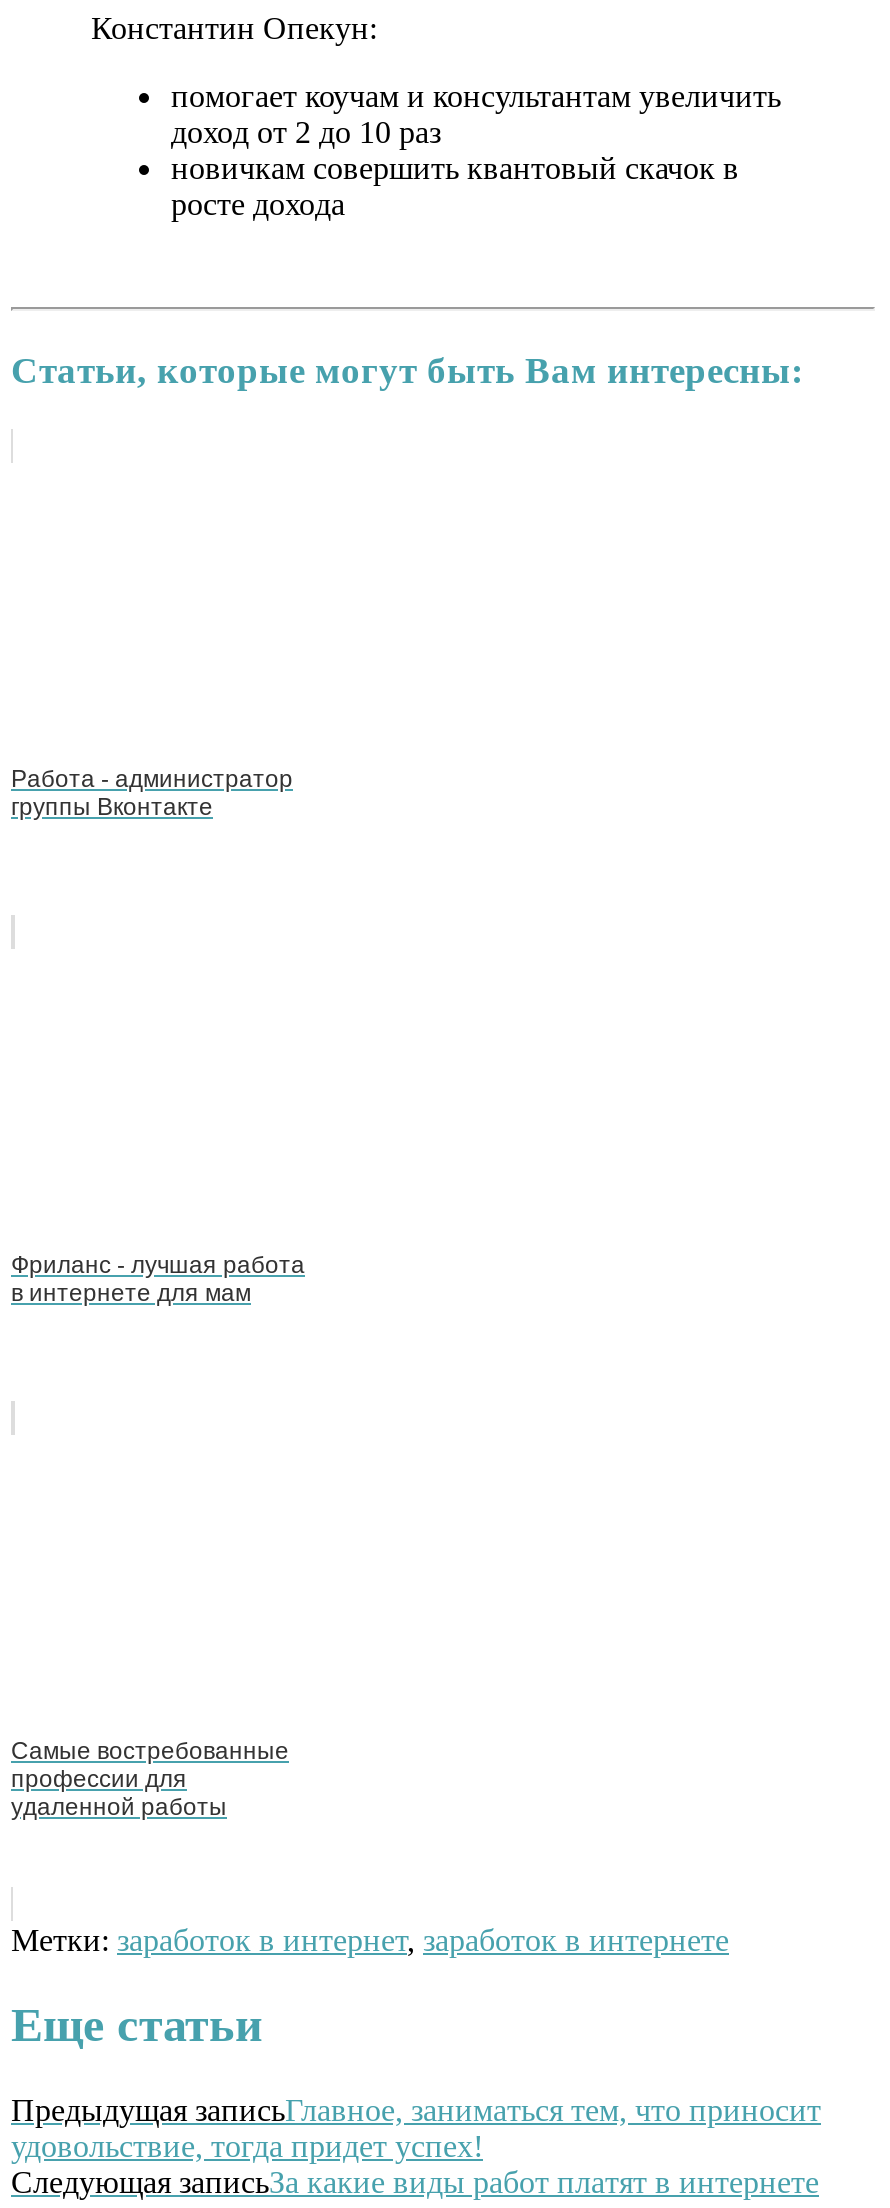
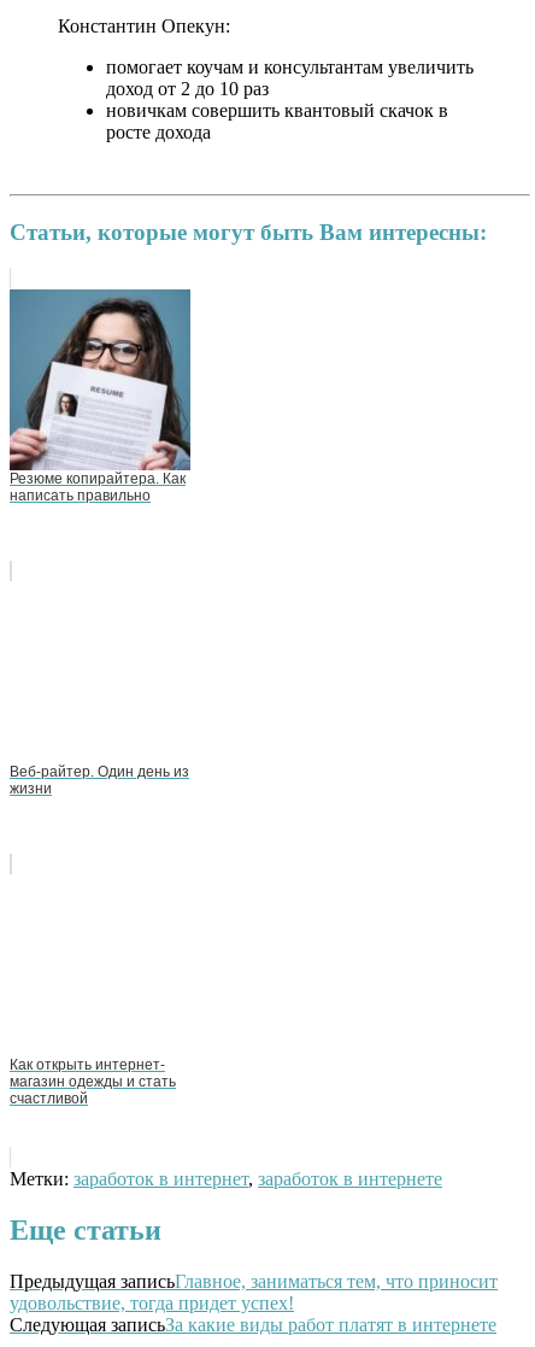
none -> [8,288,192,462] [image]
[11,766,293,822] Работа - администратор | группы Вконтакте -> [10,471,186,505] Резюме копирайтера. Как | написать правильно
[11,1252,305,1308] Фриланс - лучшая работа | в интернете для мам -> [10,764,189,798] Веб-райтер. Один день из | жизни
[11,1738,289,1822] Самые востребованные | профессии для | удаленной работы -> [10,1057,176,1108] Как открыть интернет- | магазин одежды и стать | счастливой

